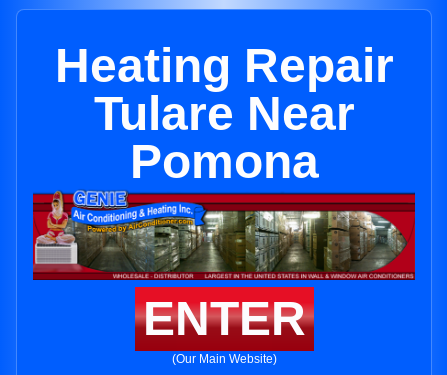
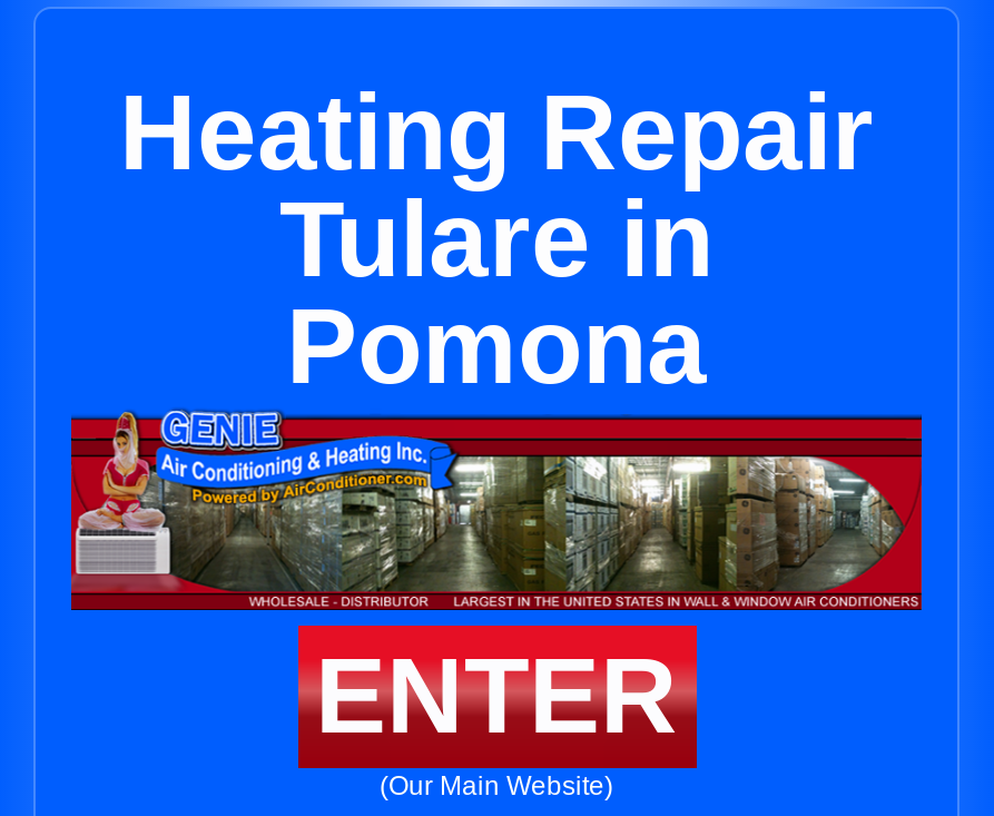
[93,87,354,140] Tulare Near -> [279,180,713,298] Tulare in

